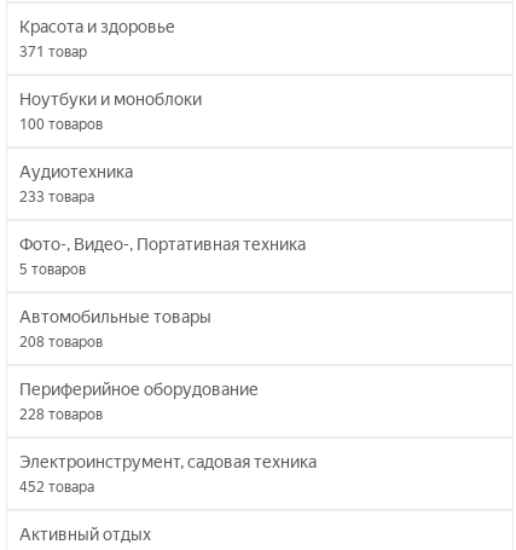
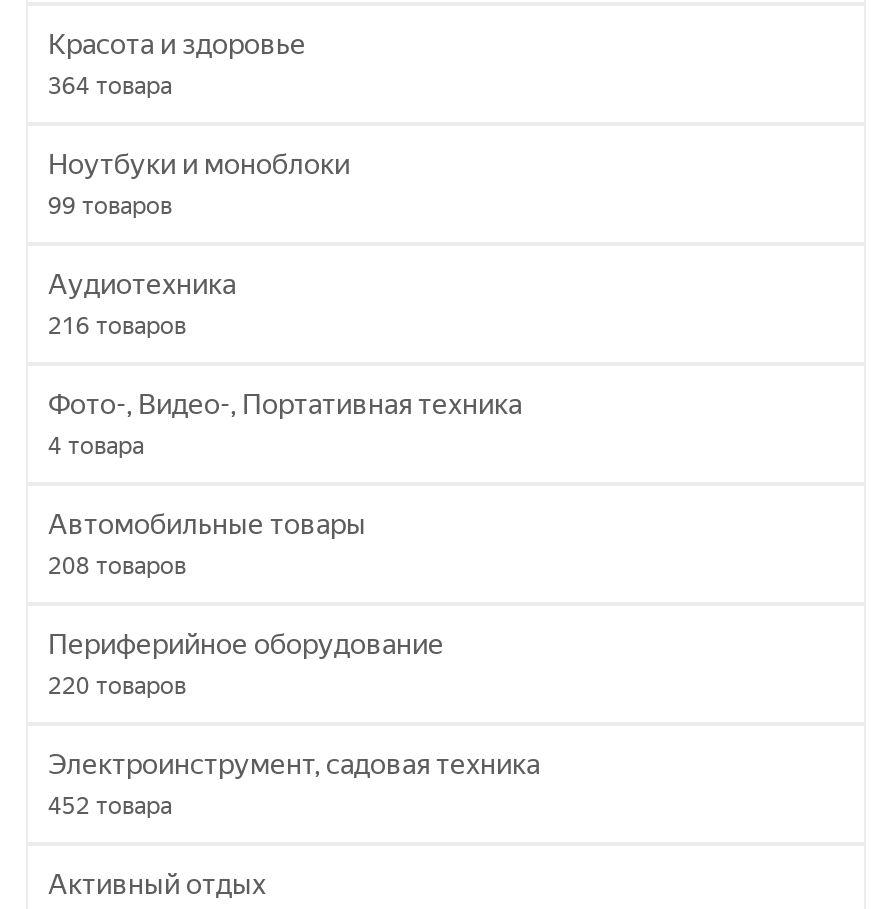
[19,44,87,60] 371 товар -> [48,72,172,100] 364 товара
[19,116,103,133] 100 товаров -> [48,192,172,220] 99 товаров
[19,189,94,205] 233 товара -> [48,312,186,340] 216 товаров
[19,261,86,278] 5 товаров -> [48,432,144,460] 4 товара
[19,406,103,423] 228 товаров -> [48,672,186,700] 220 товаров

